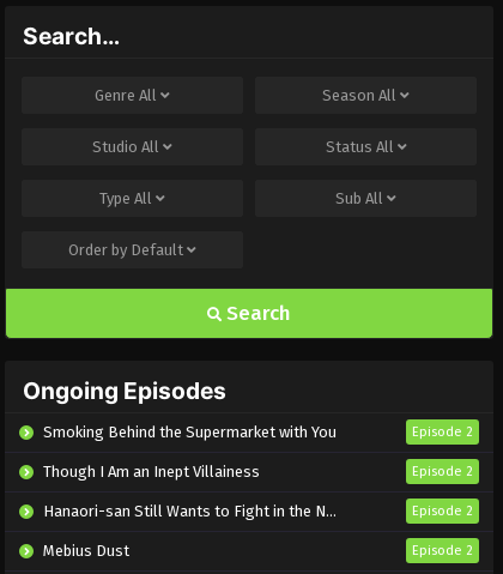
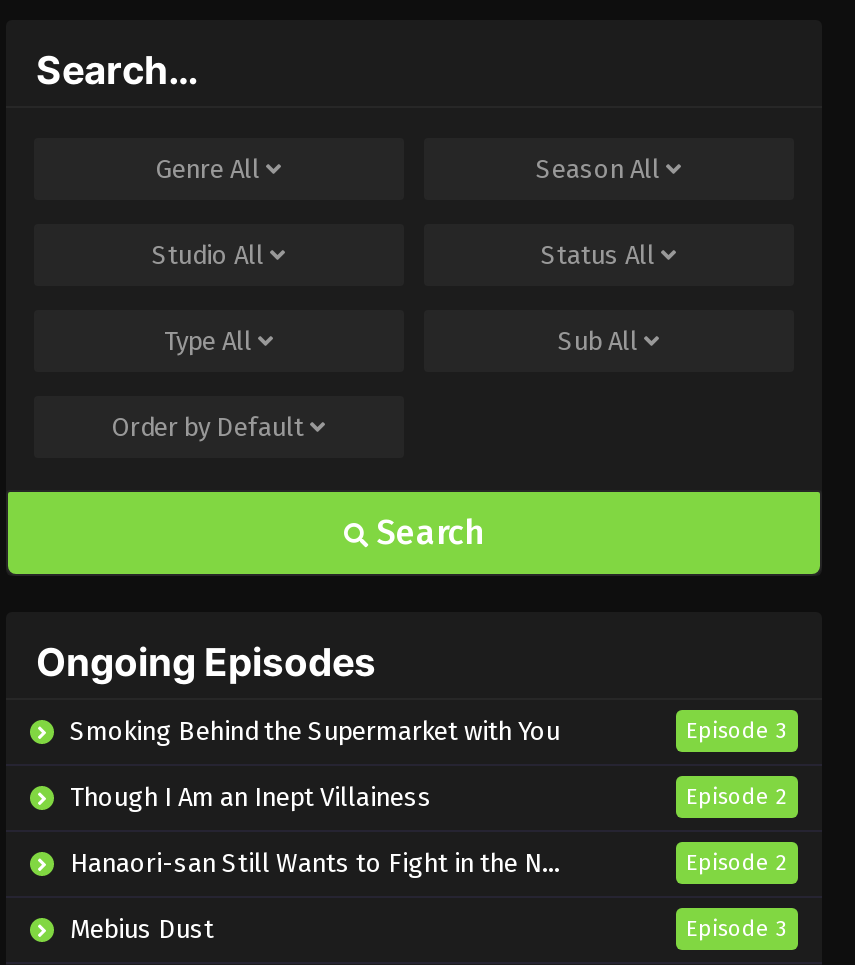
[412,424,473,440] Episode 2 -> [686,718,788,744] Episode 3
[412,543,473,558] Episode 2 -> [686,916,788,942] Episode 3

